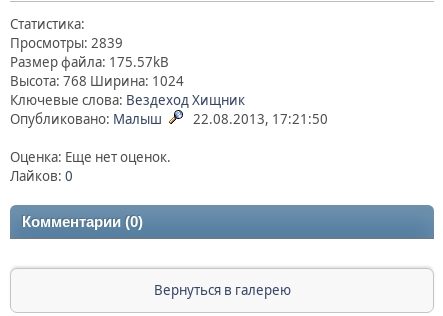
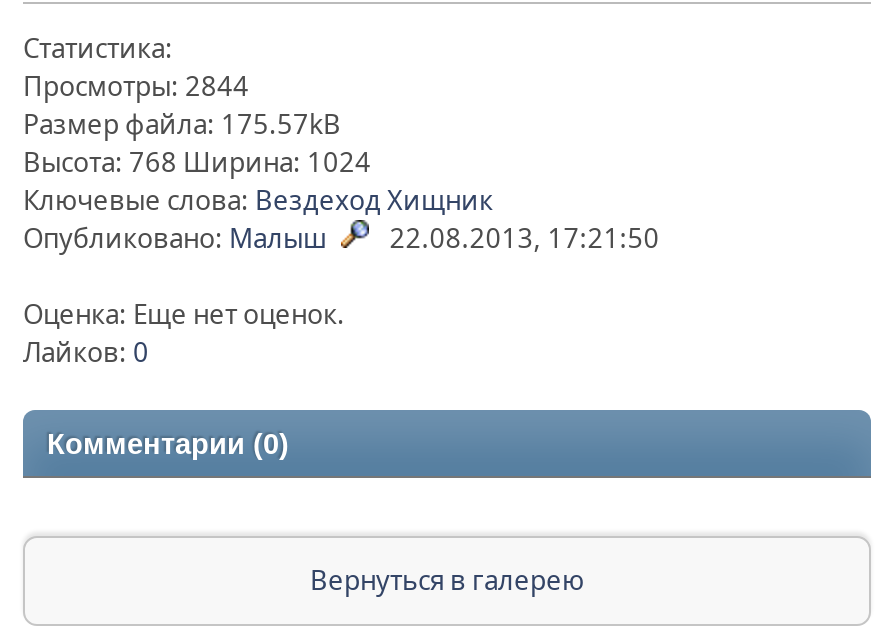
[10,34,123,52] Просмотры: 2839 -> [23,68,249,104] Просмотры: 2844

